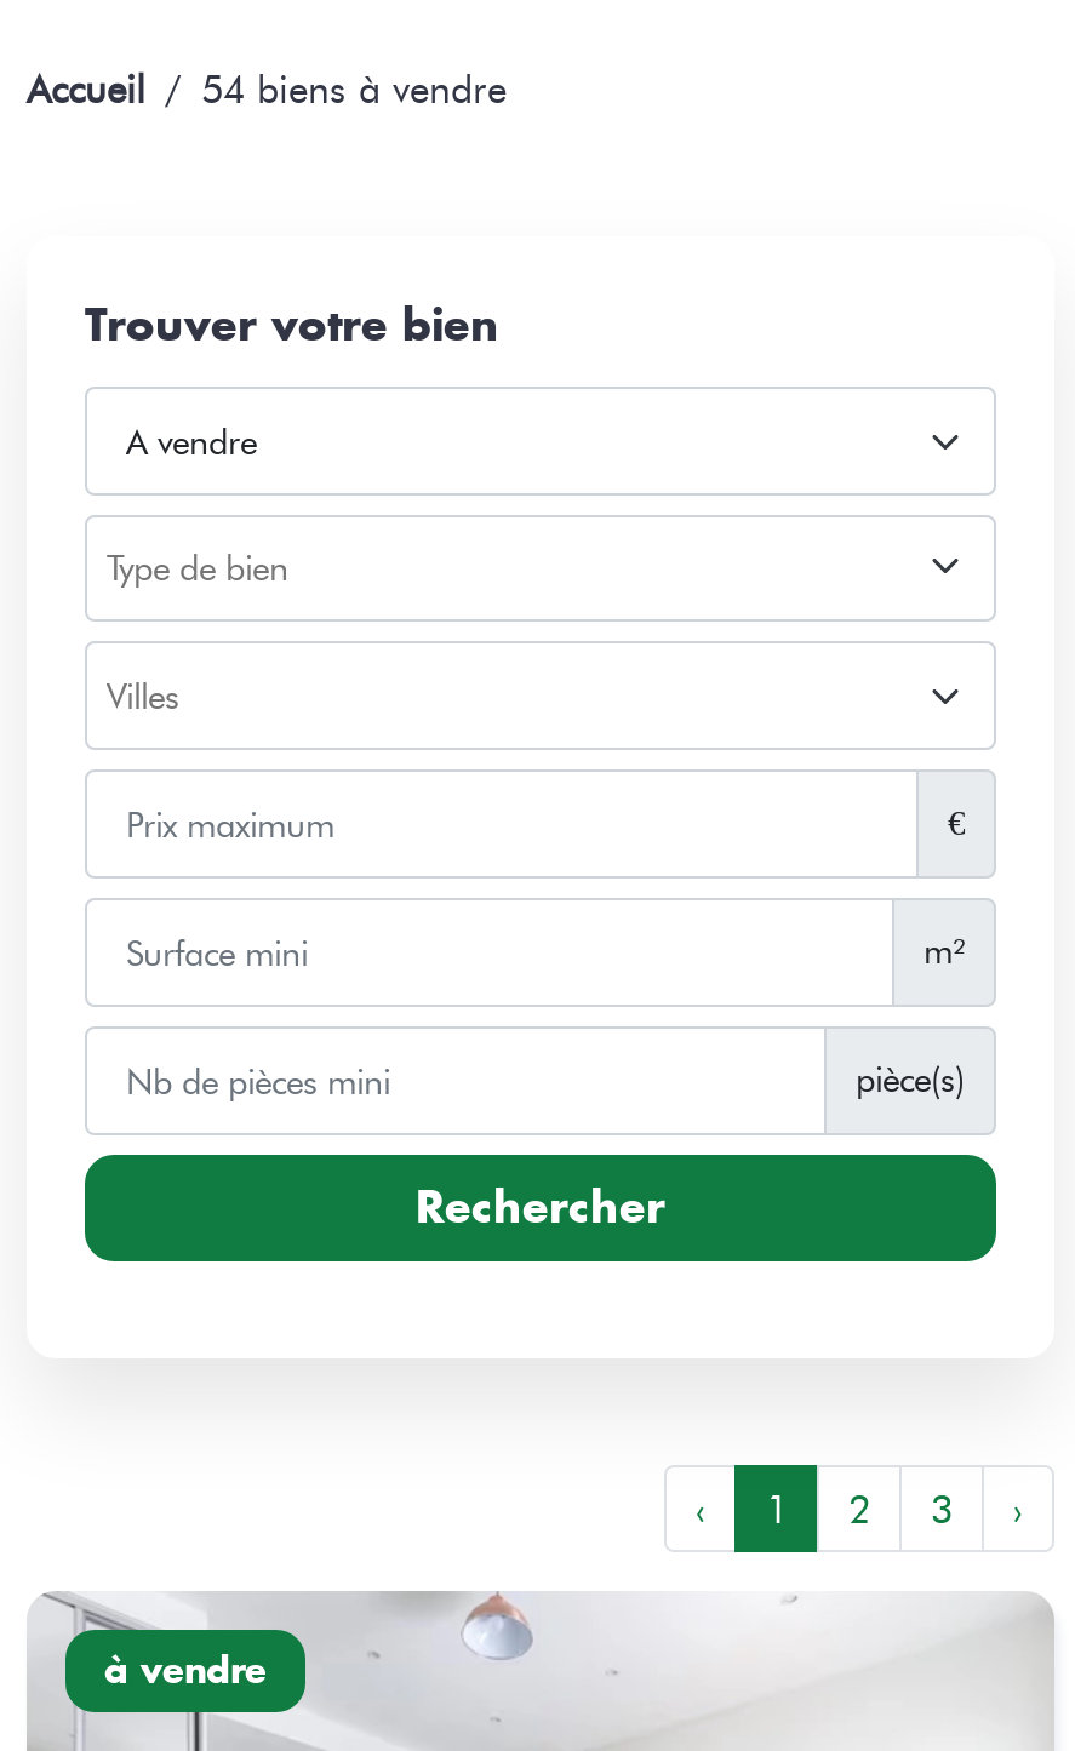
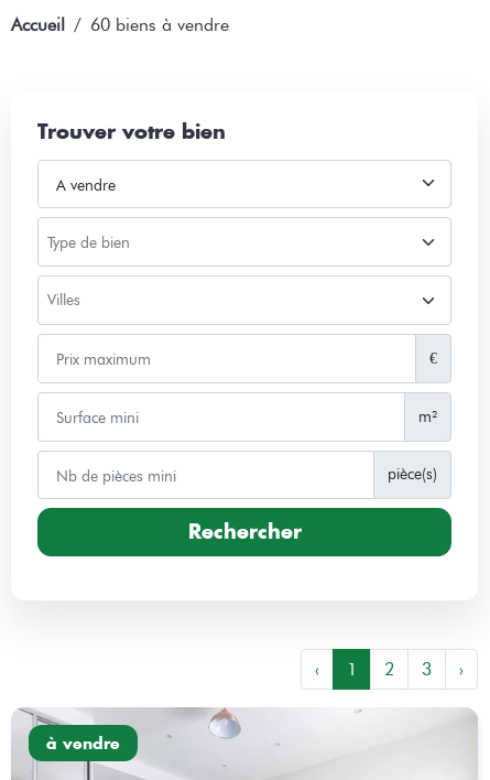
[201,66,507,112] 54 biens à vendre -> [90,14,229,35] 60 biens à vendre

